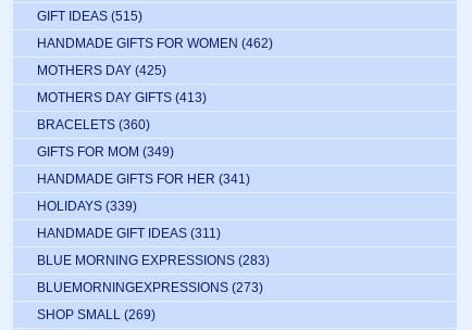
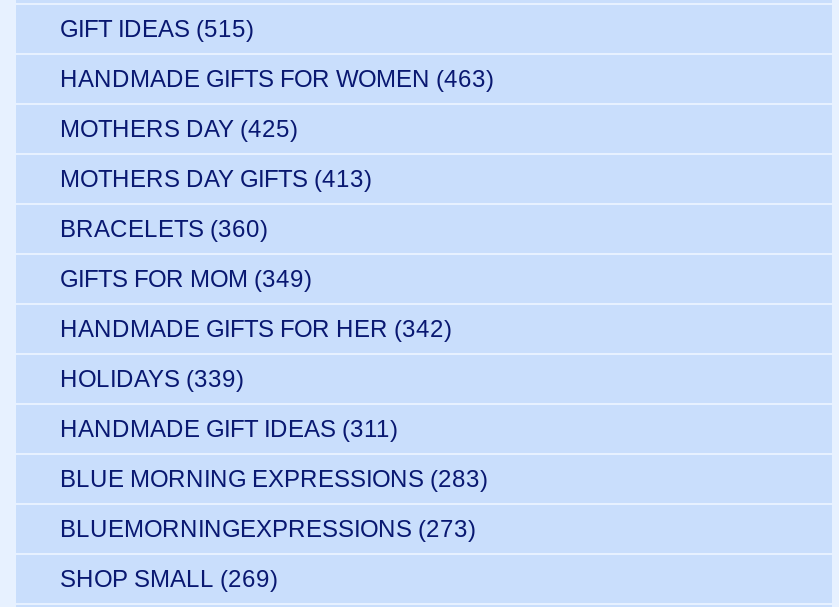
[37,36,273,51] HANDMADE GIFTS FOR WOMEN (462) -> [60,65,494,93] HANDMADE GIFTS FOR WOMEN (463)
[37,172,250,187] HANDMADE GIFTS FOR HER (341) -> [60,315,452,343] HANDMADE GIFTS FOR HER (342)

